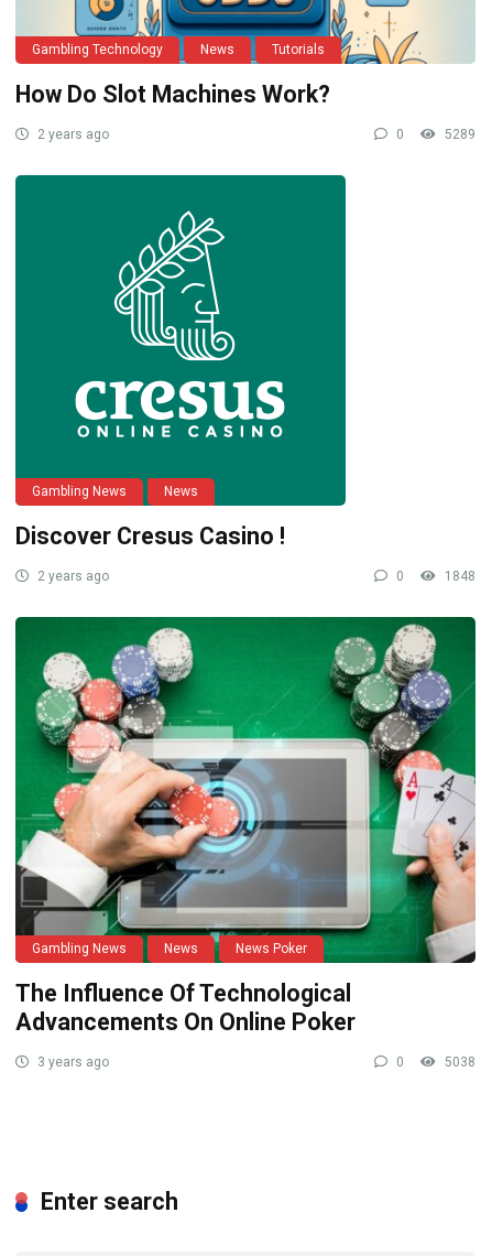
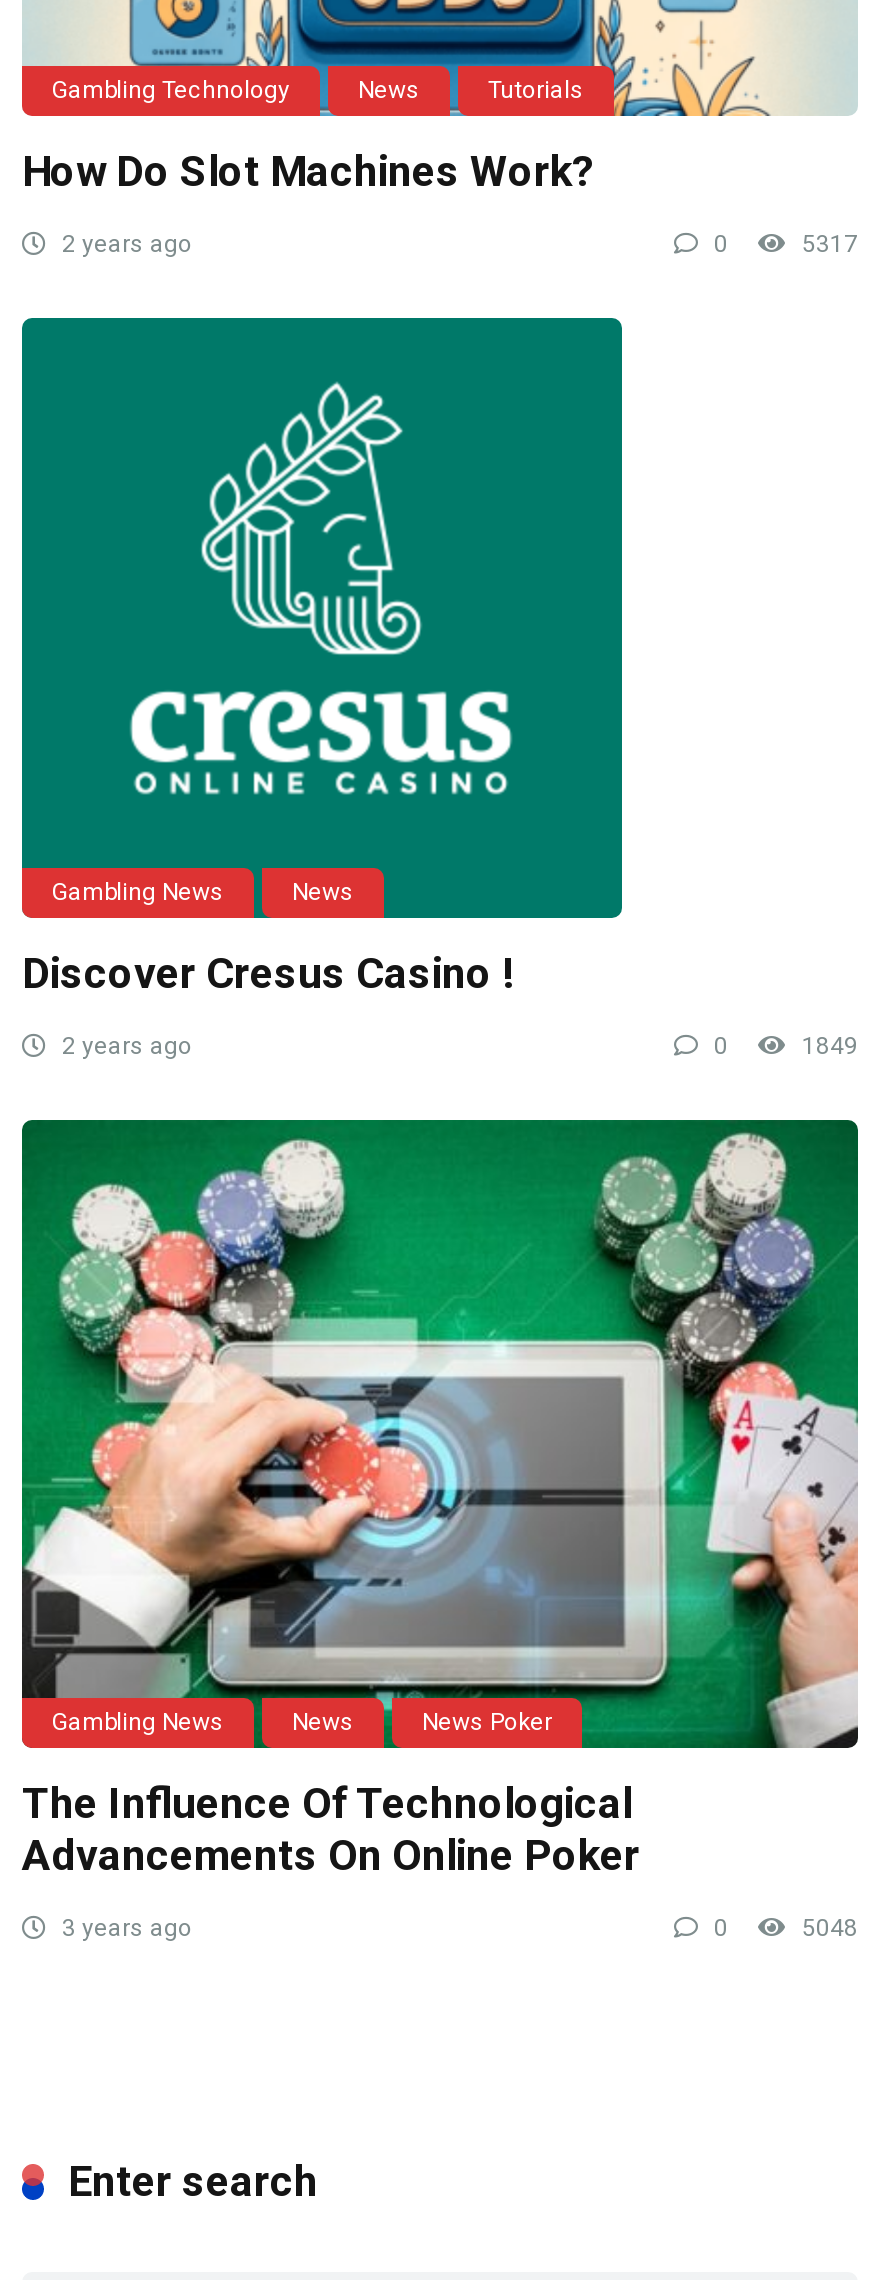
[441,127,475,142] 5289 -> [796,230,858,258] 5317
[441,569,475,584] 1848 -> [796,1032,858,1060] 1849
[441,1054,475,1070] 5038 -> [796,1914,858,1942] 5048

